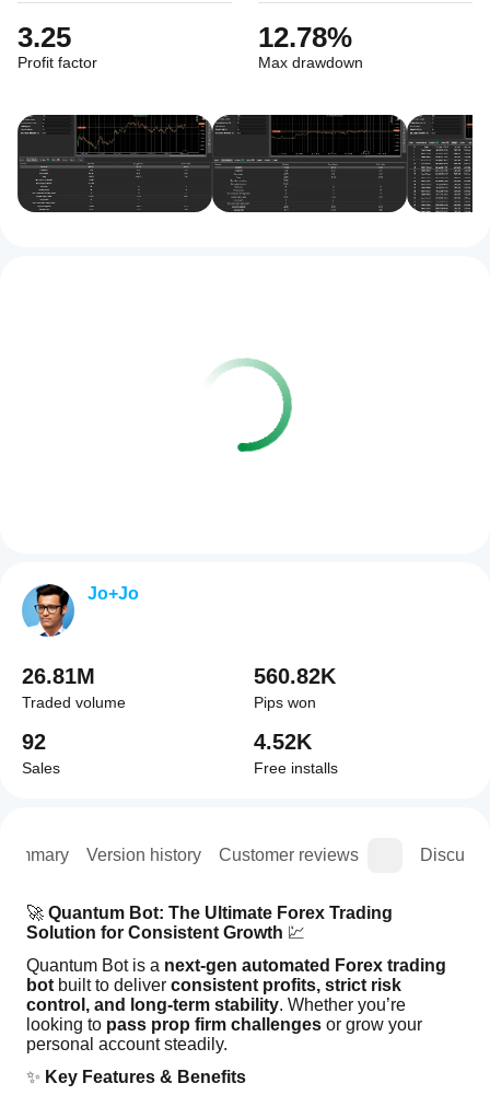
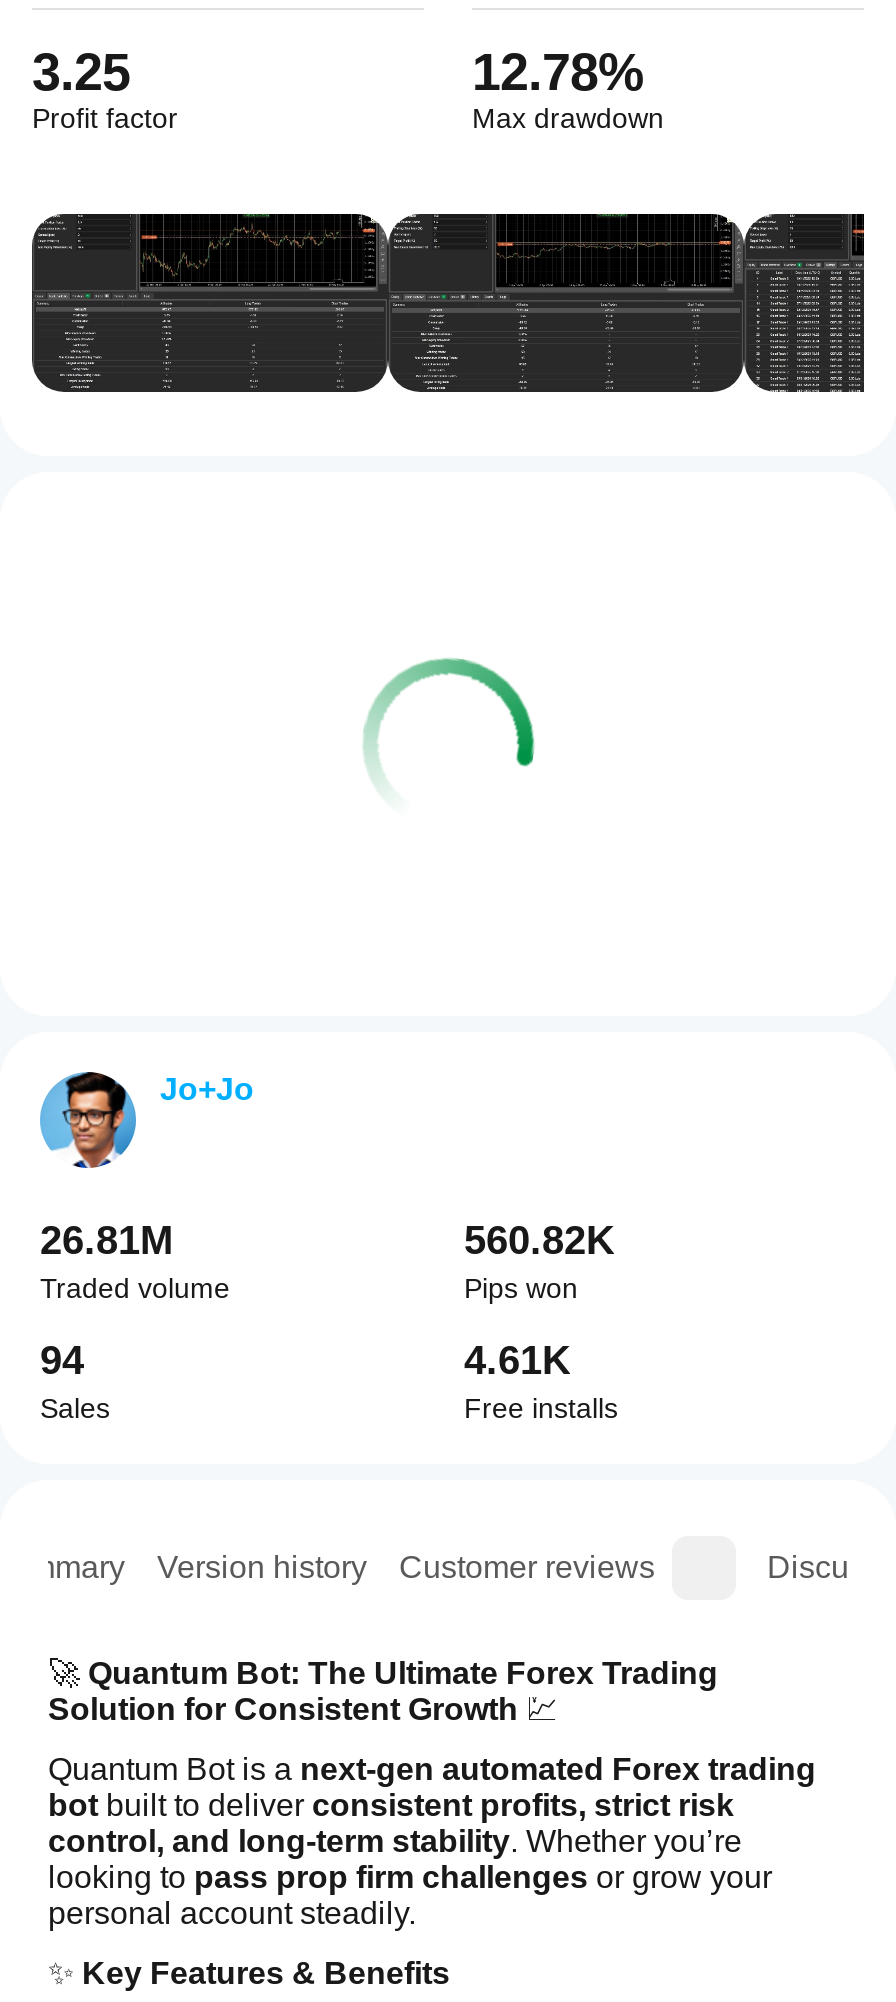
[199,360,292,453] [image] -> [362,660,532,830] [image]
[22,730,46,754] 92 -> [40,1338,84,1382] 94
[254,730,312,754] 4.52K -> [464,1338,570,1382] 4.61K

